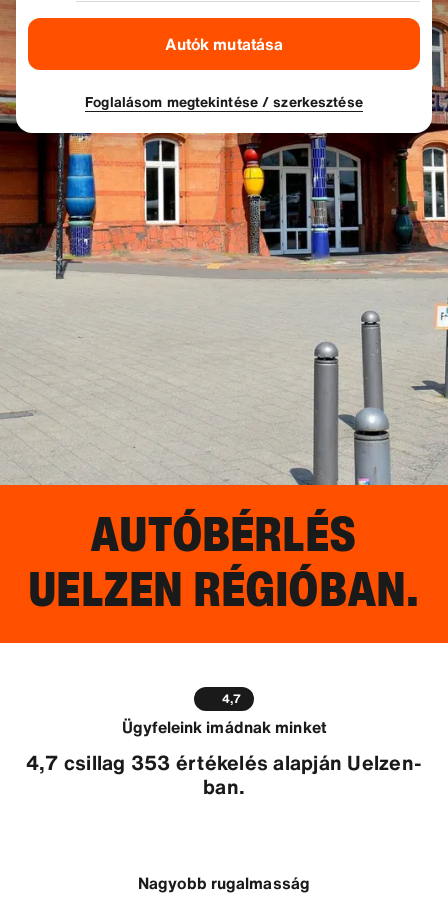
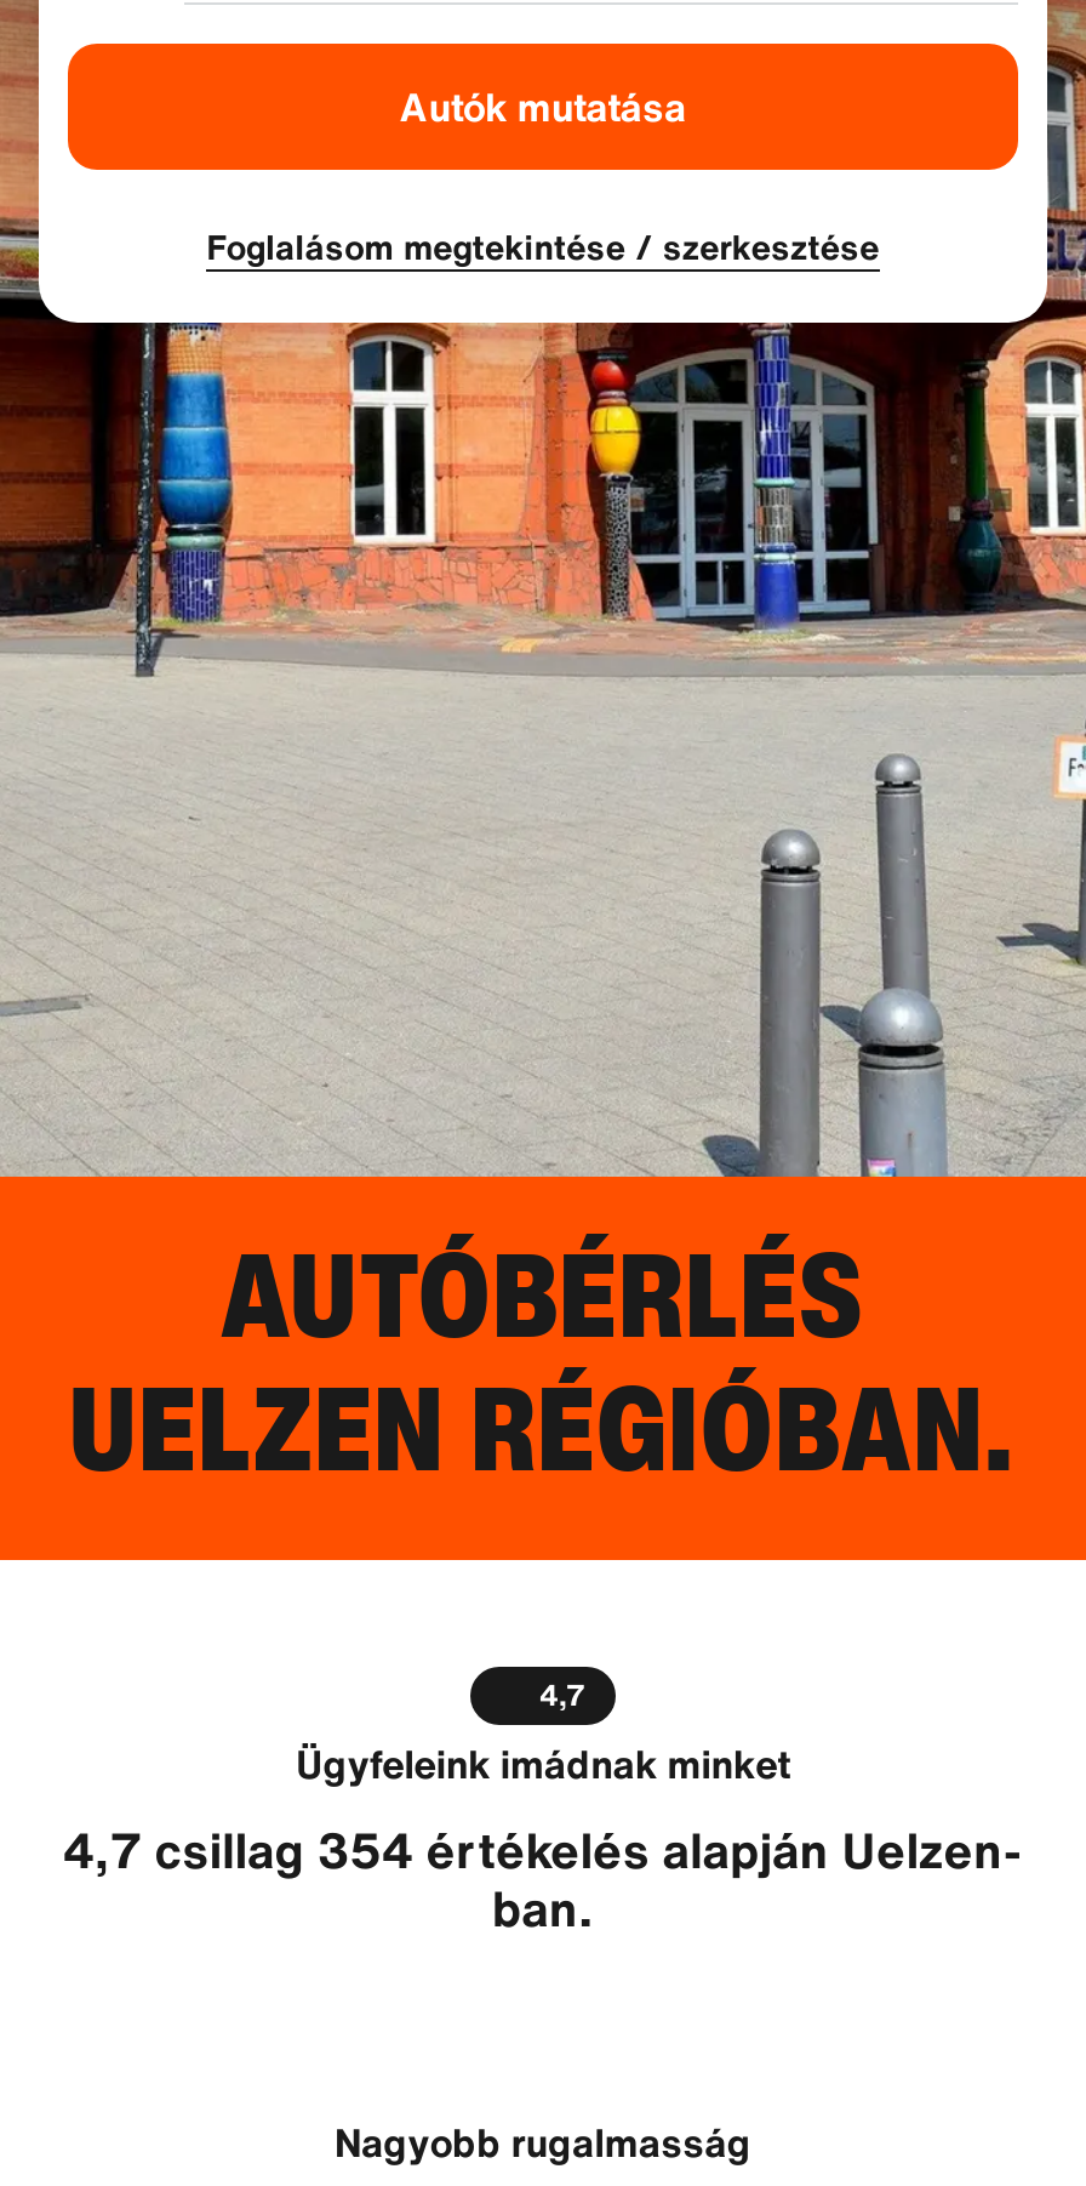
[26,748,422,777] 4,7 csillag 353 értékelés alapján Uelzen- -> [63,1815,1023,1885] 4,7 csillag 354 értékelés alapján Uelzen-

